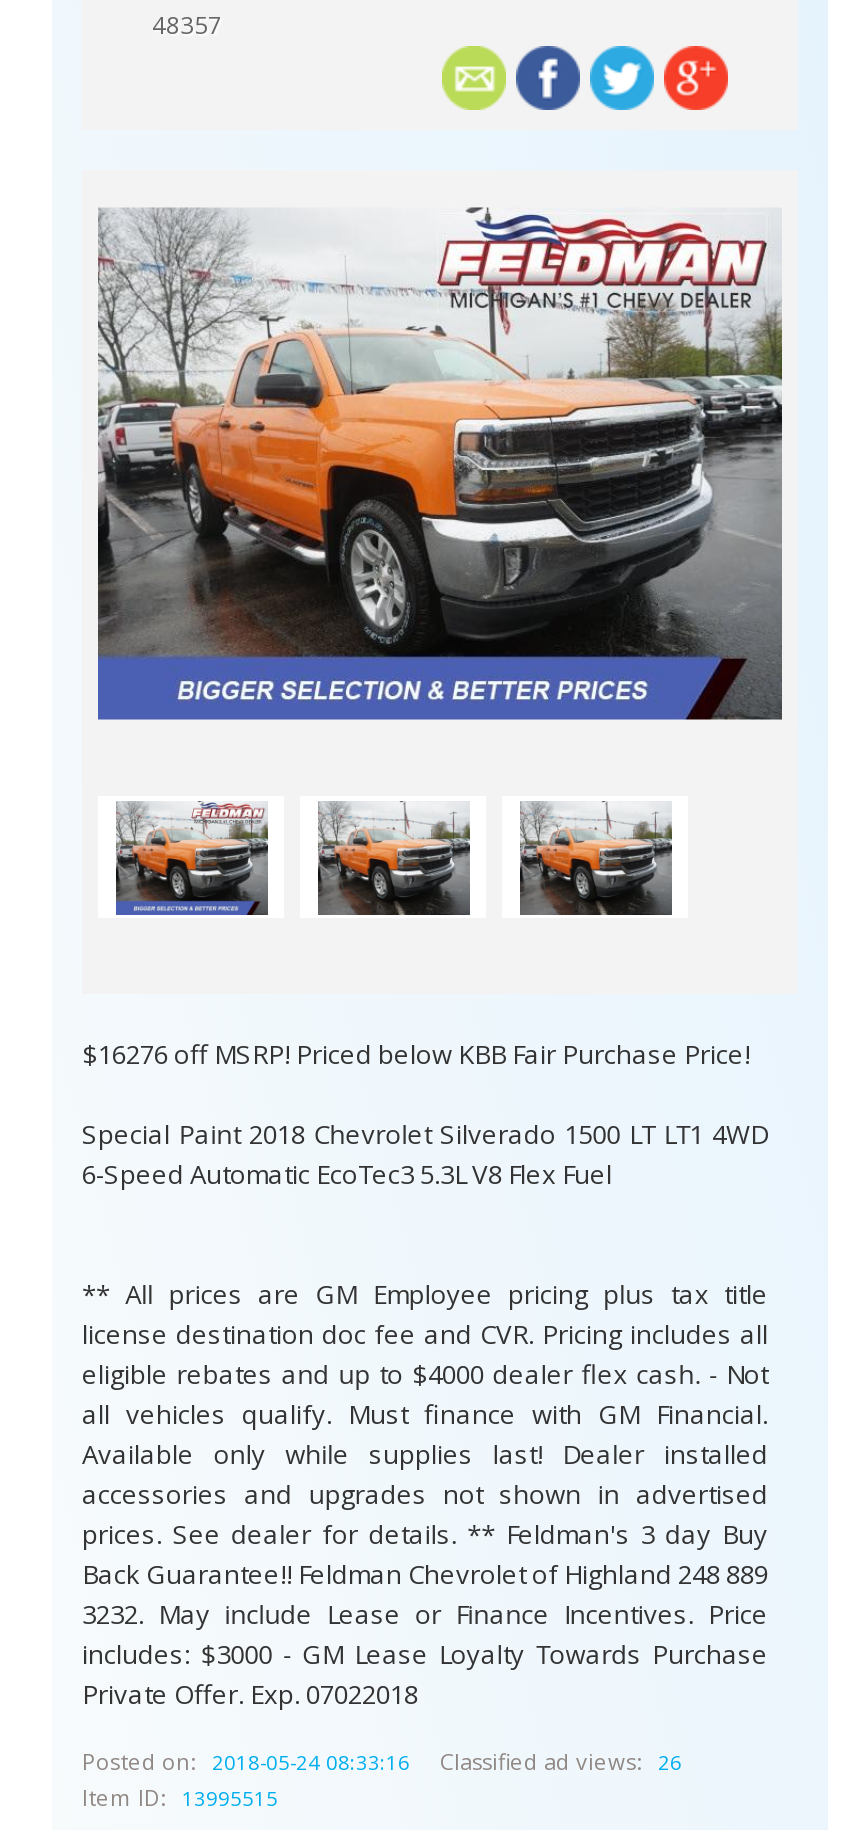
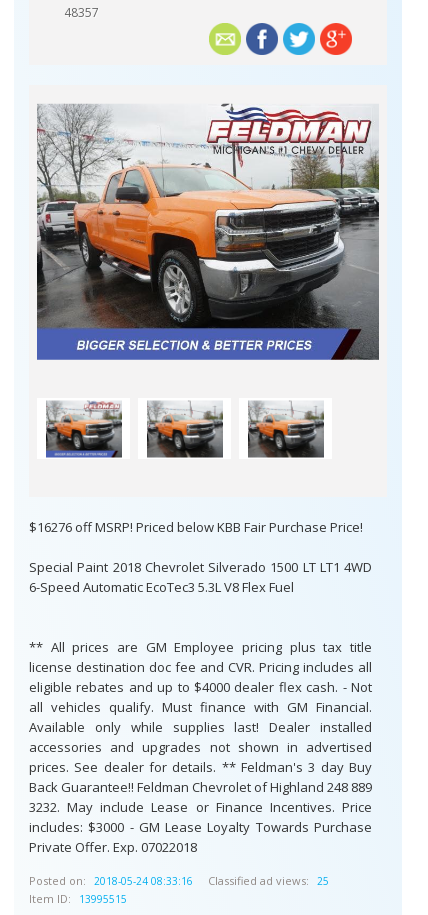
[440,1746,682,1776] Classified ad views: 26 -> [208,873,329,888] Classified ad views: 25

